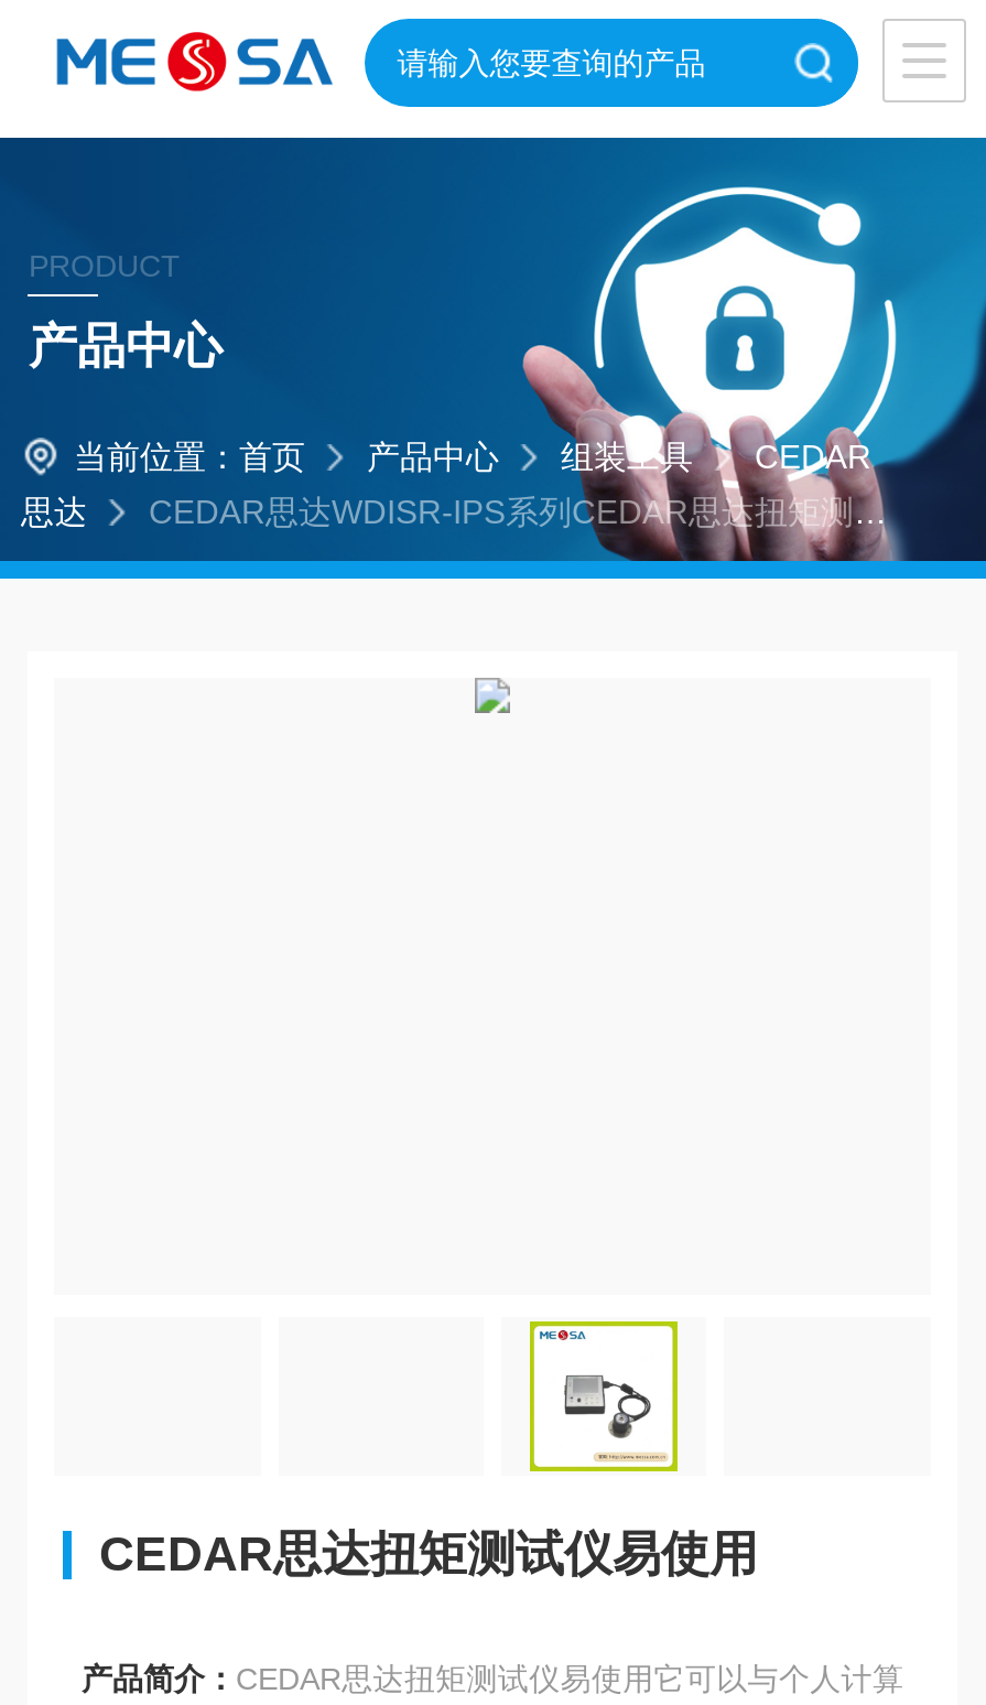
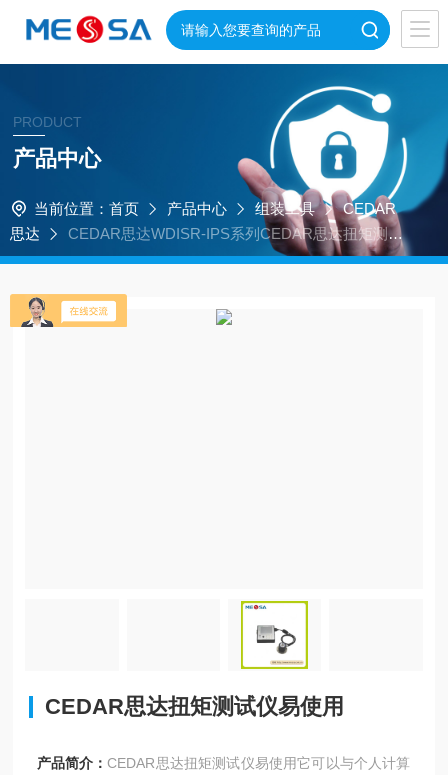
none -> [9,293,128,328] [image]

